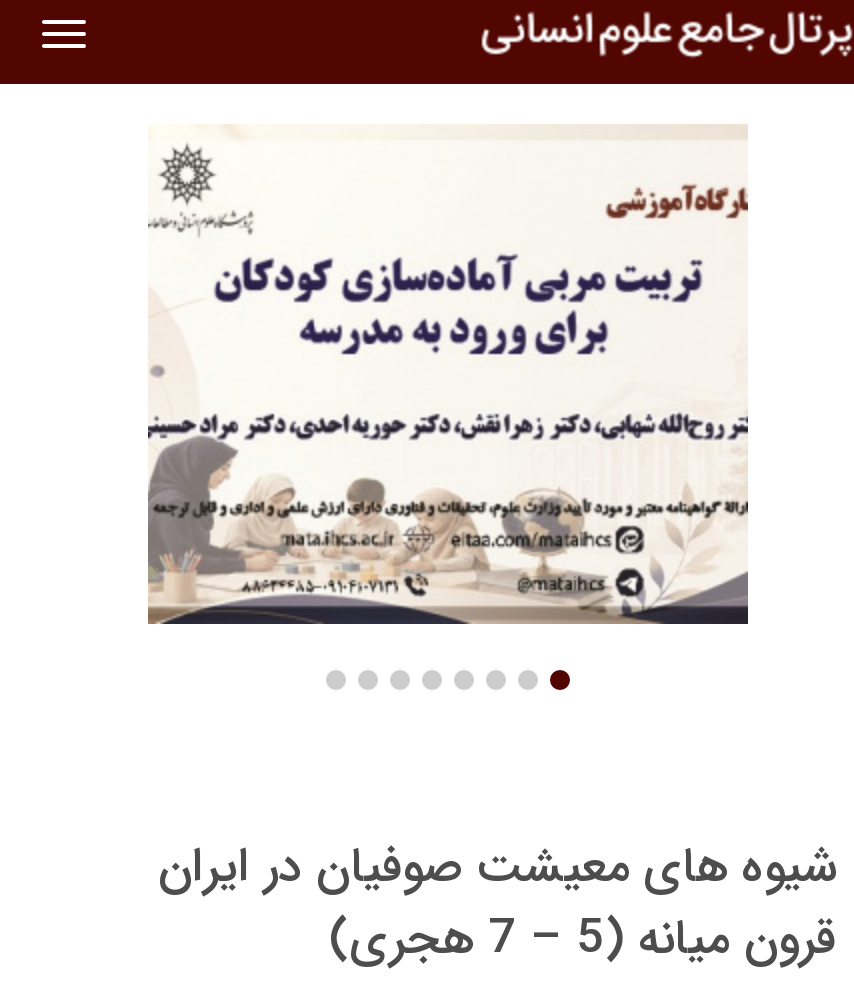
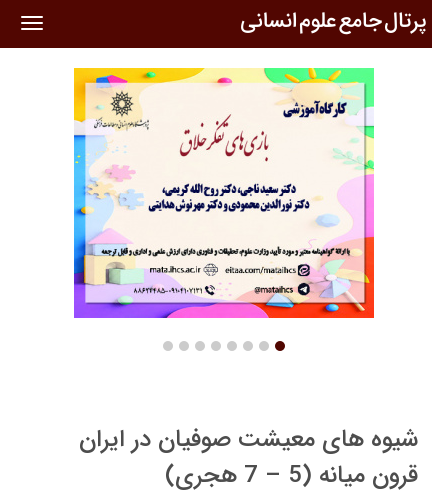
[146,124,750,626] [image] -> [73,67,375,319] [image]

